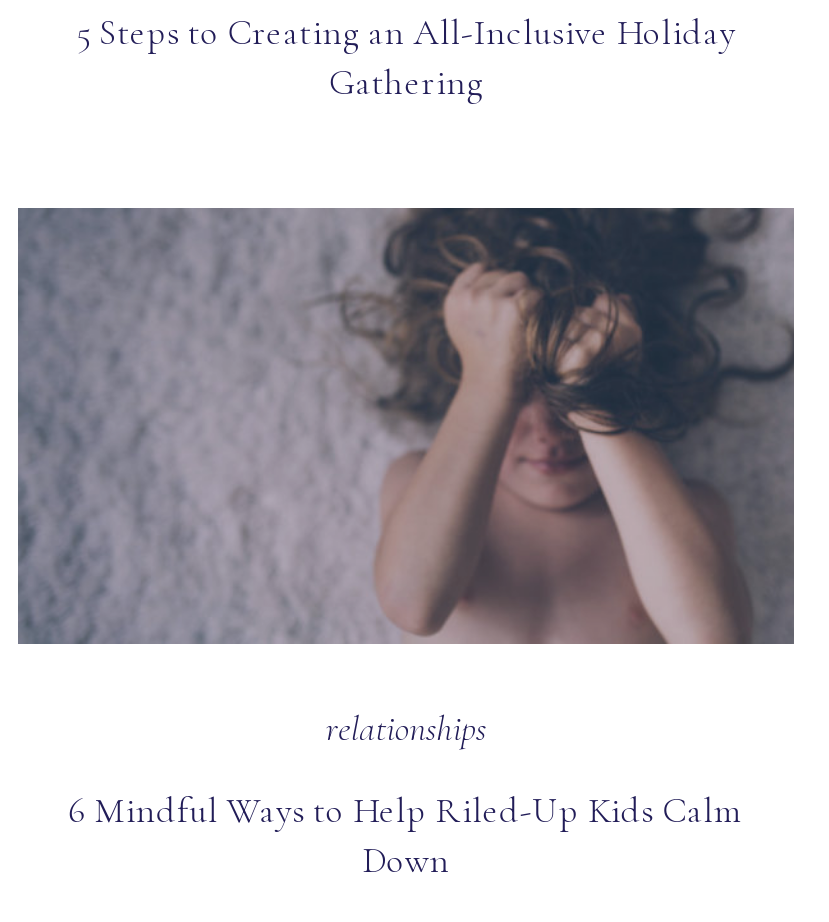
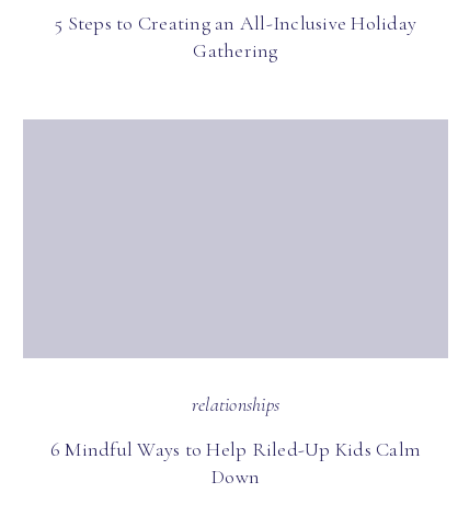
[18,206,796,646] [image] -> none

